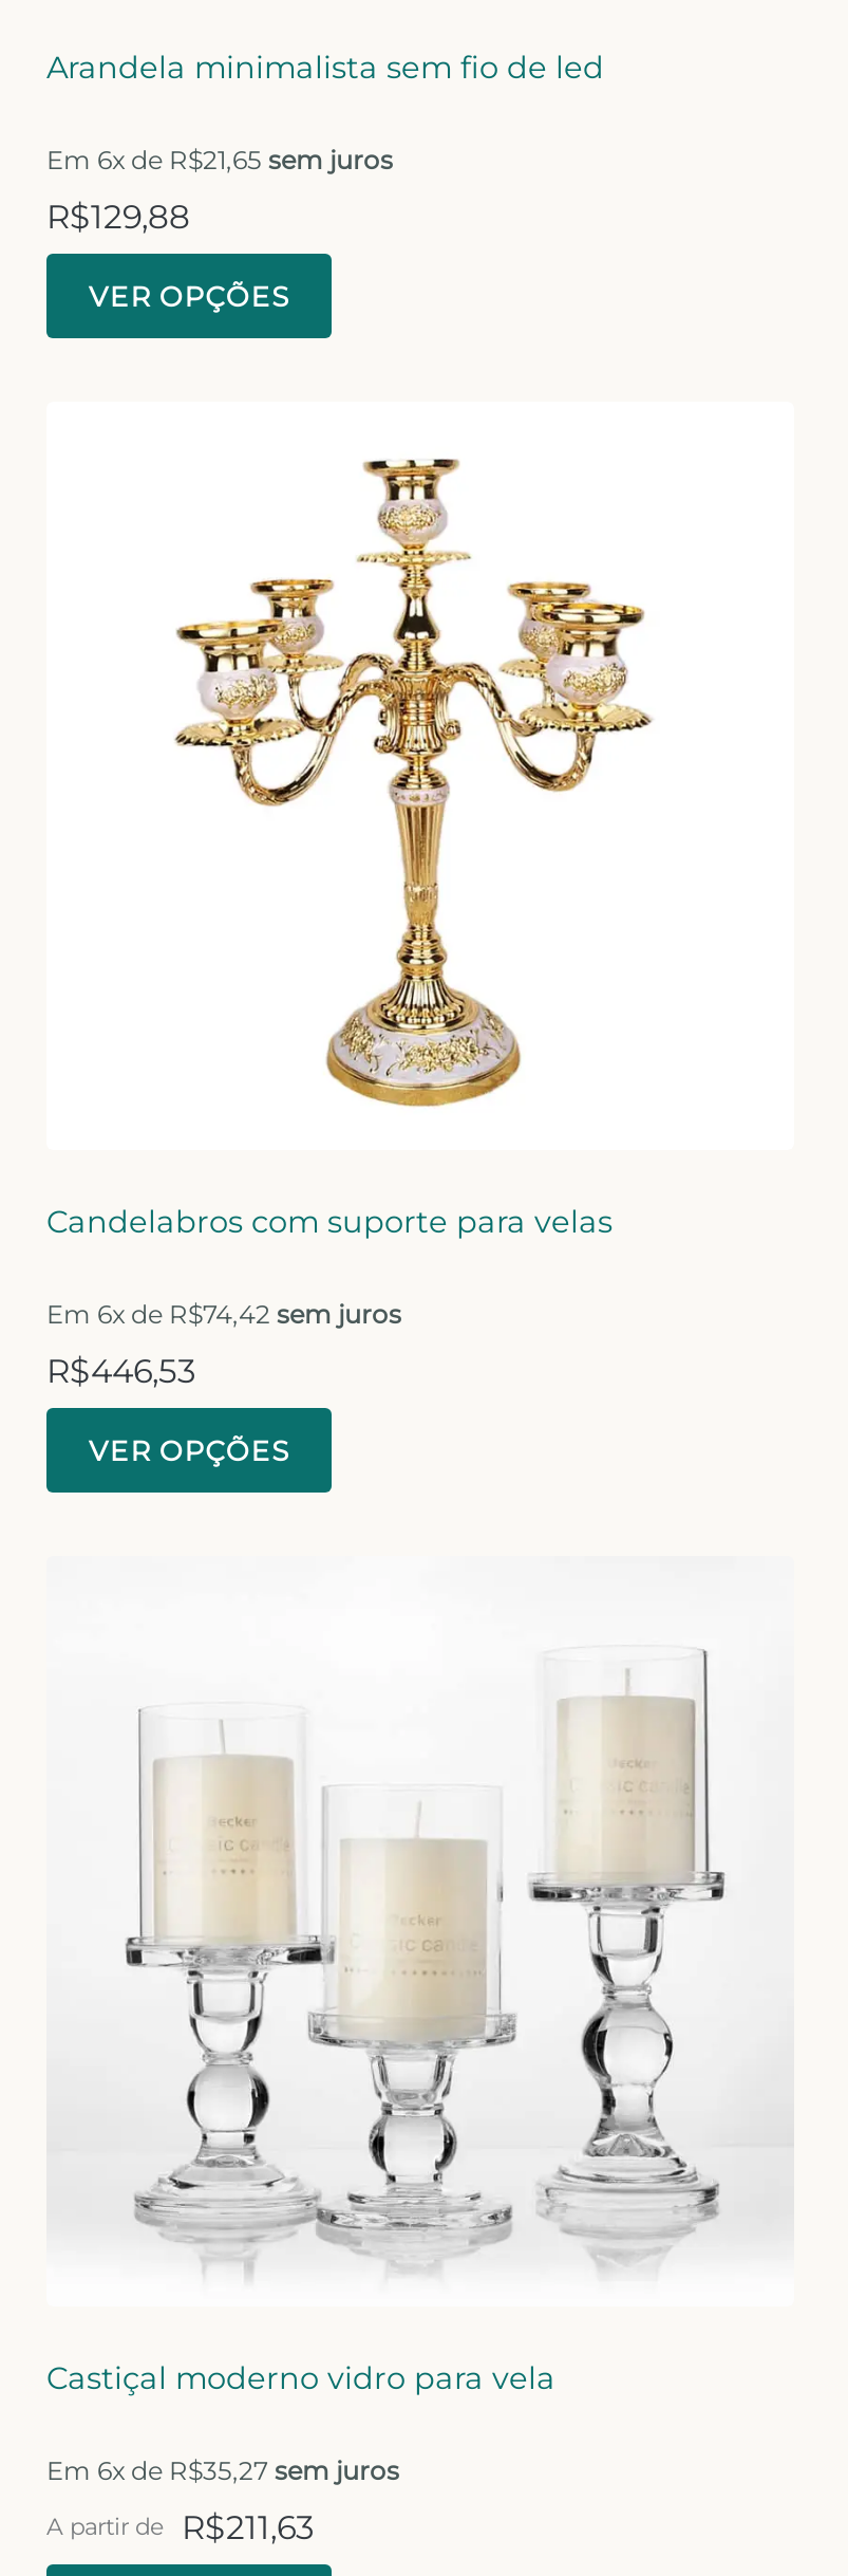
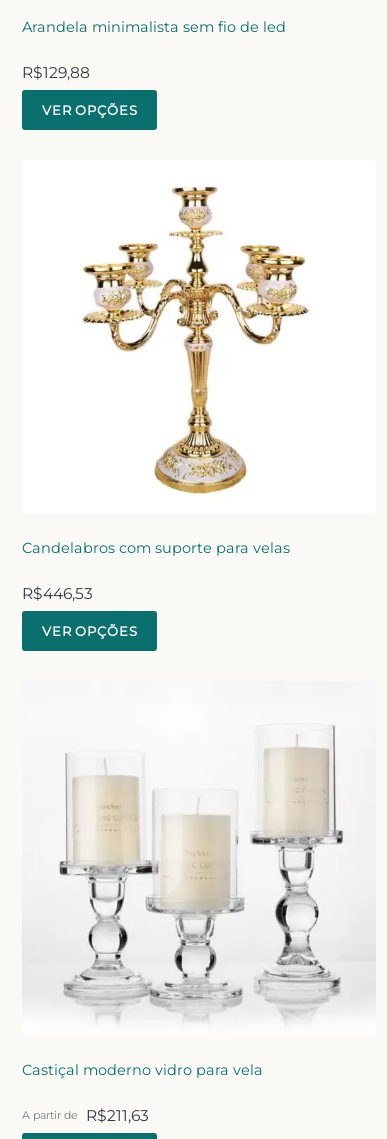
[46,144,393,176] Em 6x de R$21,65 sem juros -> none
[46,1299,401,1331] Em 6x de R$74,42 sem juros -> none
[46,2454,399,2486] Em 6x de R$35,27 sem juros -> none

